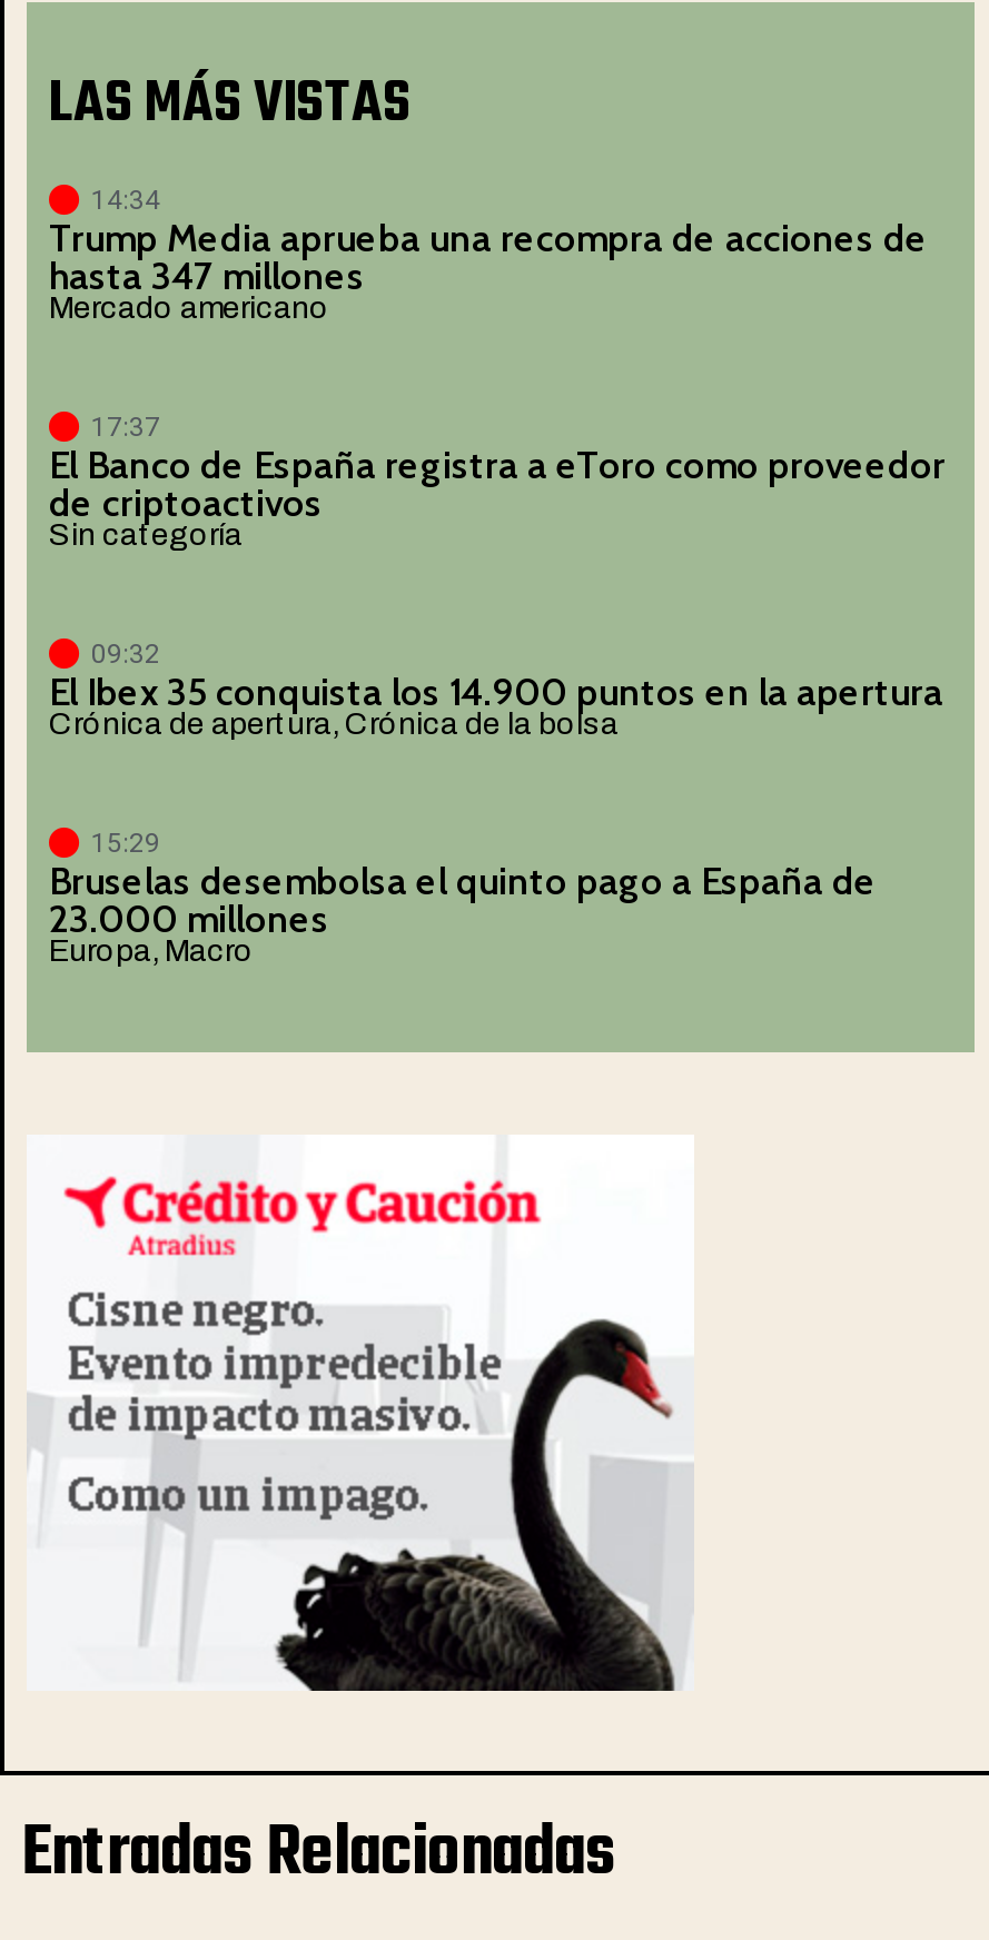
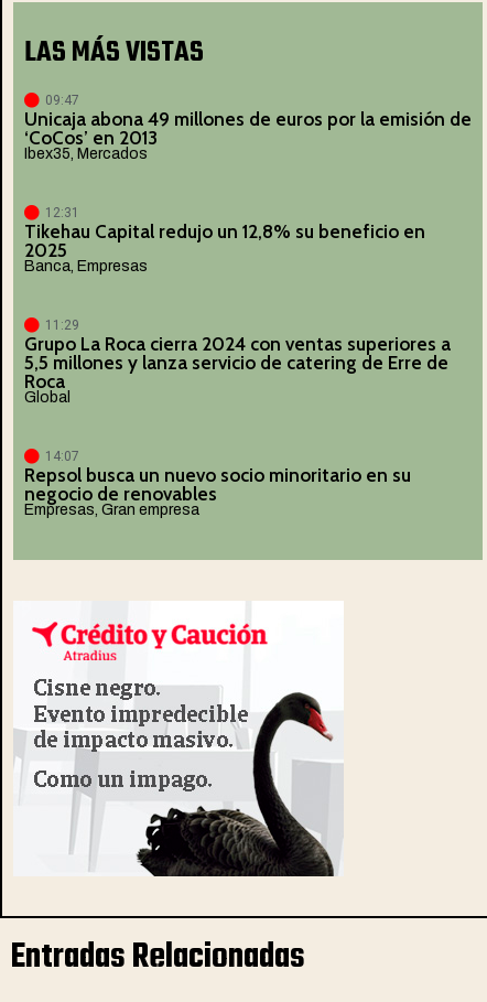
[49,184,928,325] 14:34 | Trump Media aprueba una recompra de acciones de | hasta 347 millones | Mercado americano -> [24,92,472,162] 09:47 | Unicaja abona 49 millones de euros por la emisión de | ‘CoCos’ en 2013 | Ibex35, Mercados
[49,410,946,552] 17:37 | El Banco de España registra a eToro como proveedor | de criptoactivos | Sin categoría -> [24,204,425,275] 12:31 | Tikehau Capital redujo un 12,8% su beneficio en | 2025 | Banca, Empresas
[49,637,943,741] 09:32 | El Ibex 35 conquista los 14.900 puntos en la apertura | Crónica de apertura, Crónica de la bolsa -> [24,317,451,406] 11:29 | Grupo La Roca cierra 2024 con ventas superiores a | 5,5 millones y lanza servicio de catering de Erre de | Roca | Global
[49,827,877,968] 15:29 | Bruselas desembolsa el quinto pago a España de | 23.000 millones | Europa, Macro -> [24,448,411,518] 14:07 | Repsol busca un nuevo socio minoritario en su | negocio de renovables | Empresas, Gran empresa

